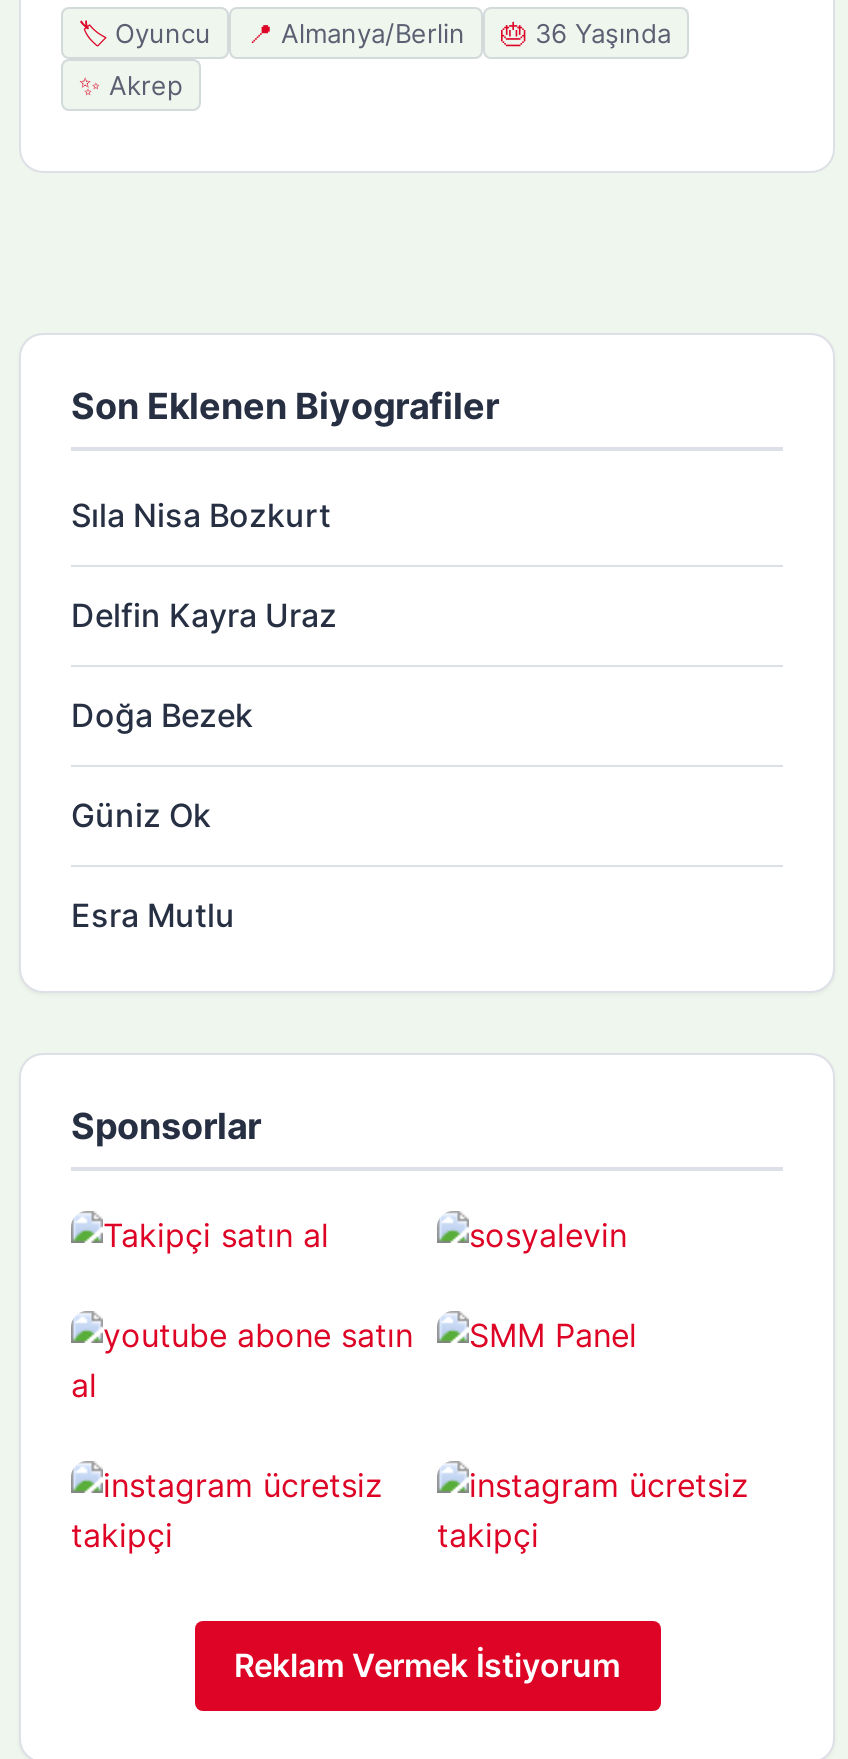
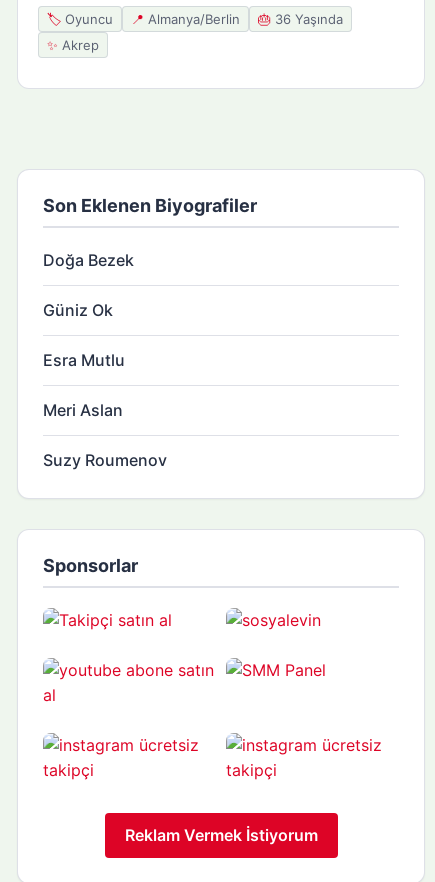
[71,494,337,634] Sıla Nisa Bozkurt | Delfin Kayra Uraz -> none
moved [71,694,253,934] -> [43,249,134,369]: Doğa Bezek | Güniz Ok | Esra Mutlu
none -> [43,399,167,469] Meri Aslan | Suzy Roumenov

